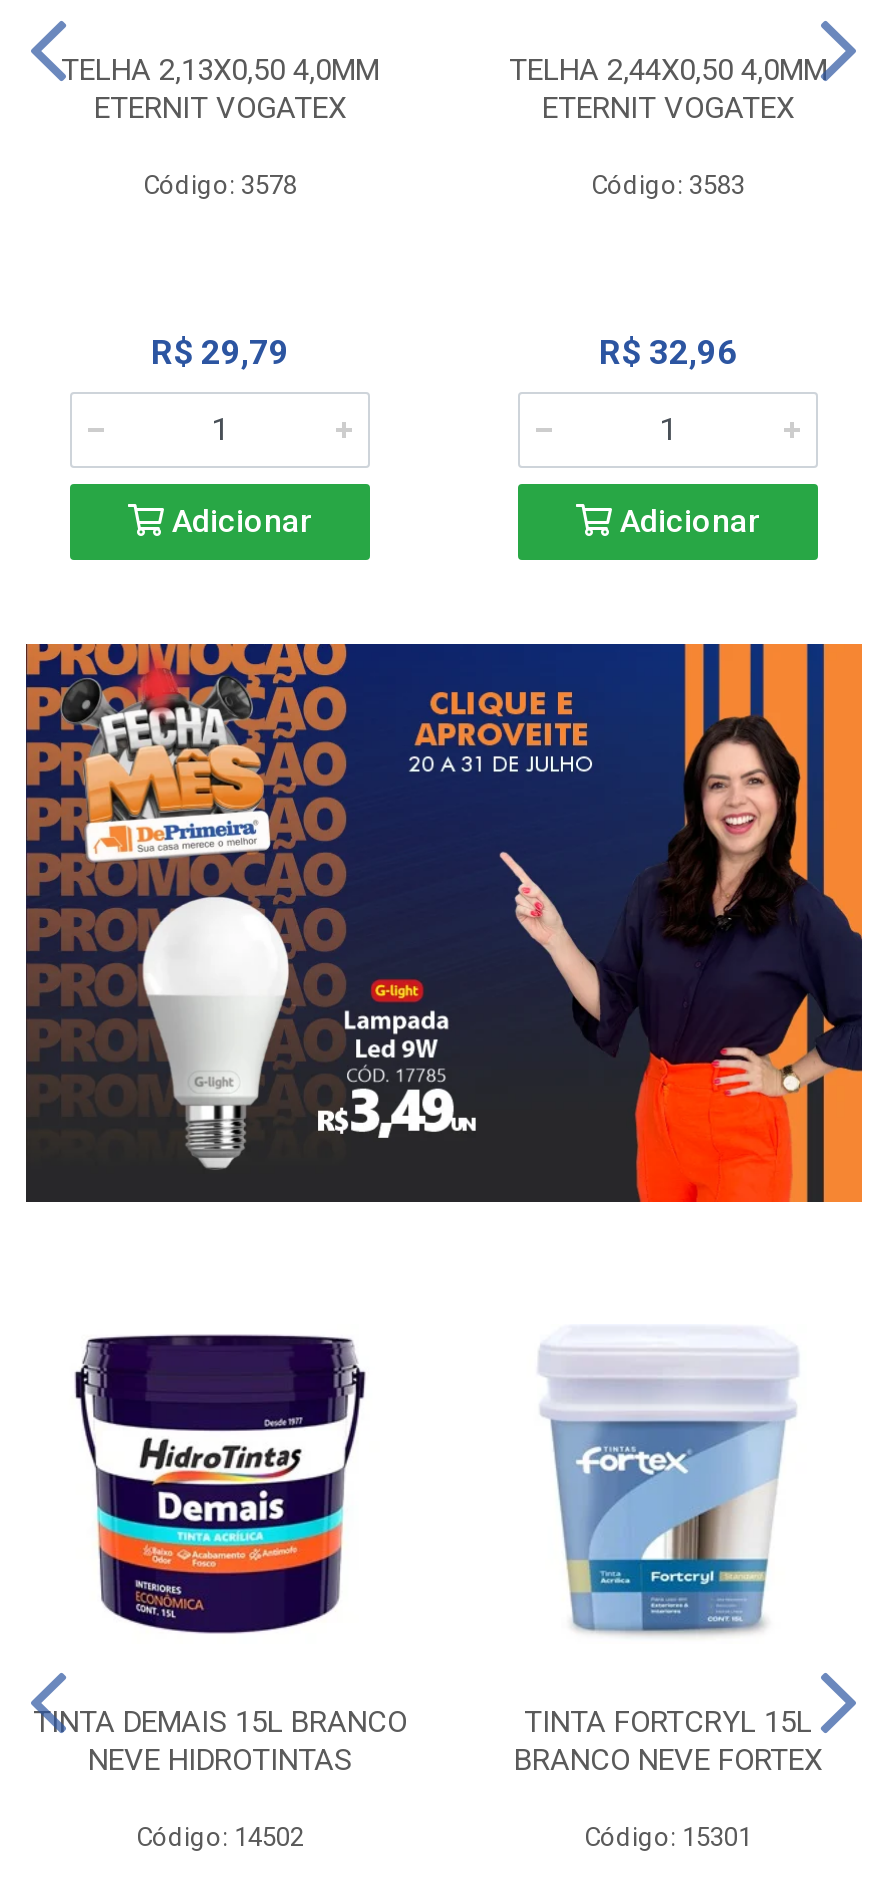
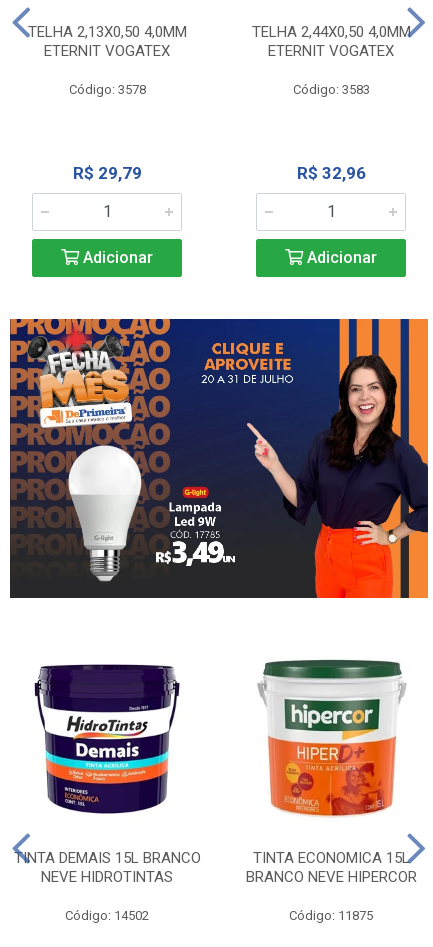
[522,1326,816,1739] [image] | TINTA FORTCRYL 15L -> [252,659,409,867] [image] | TINTA ECONOMICA 15L
[514,1741,822,1777] BRANCO NEVE FORTEX -> [245,868,416,886] BRANCO NEVE HIPERCOR
[584,1821,752,1851] Código: 15301 -> [289,908,373,923] Código: 11875

